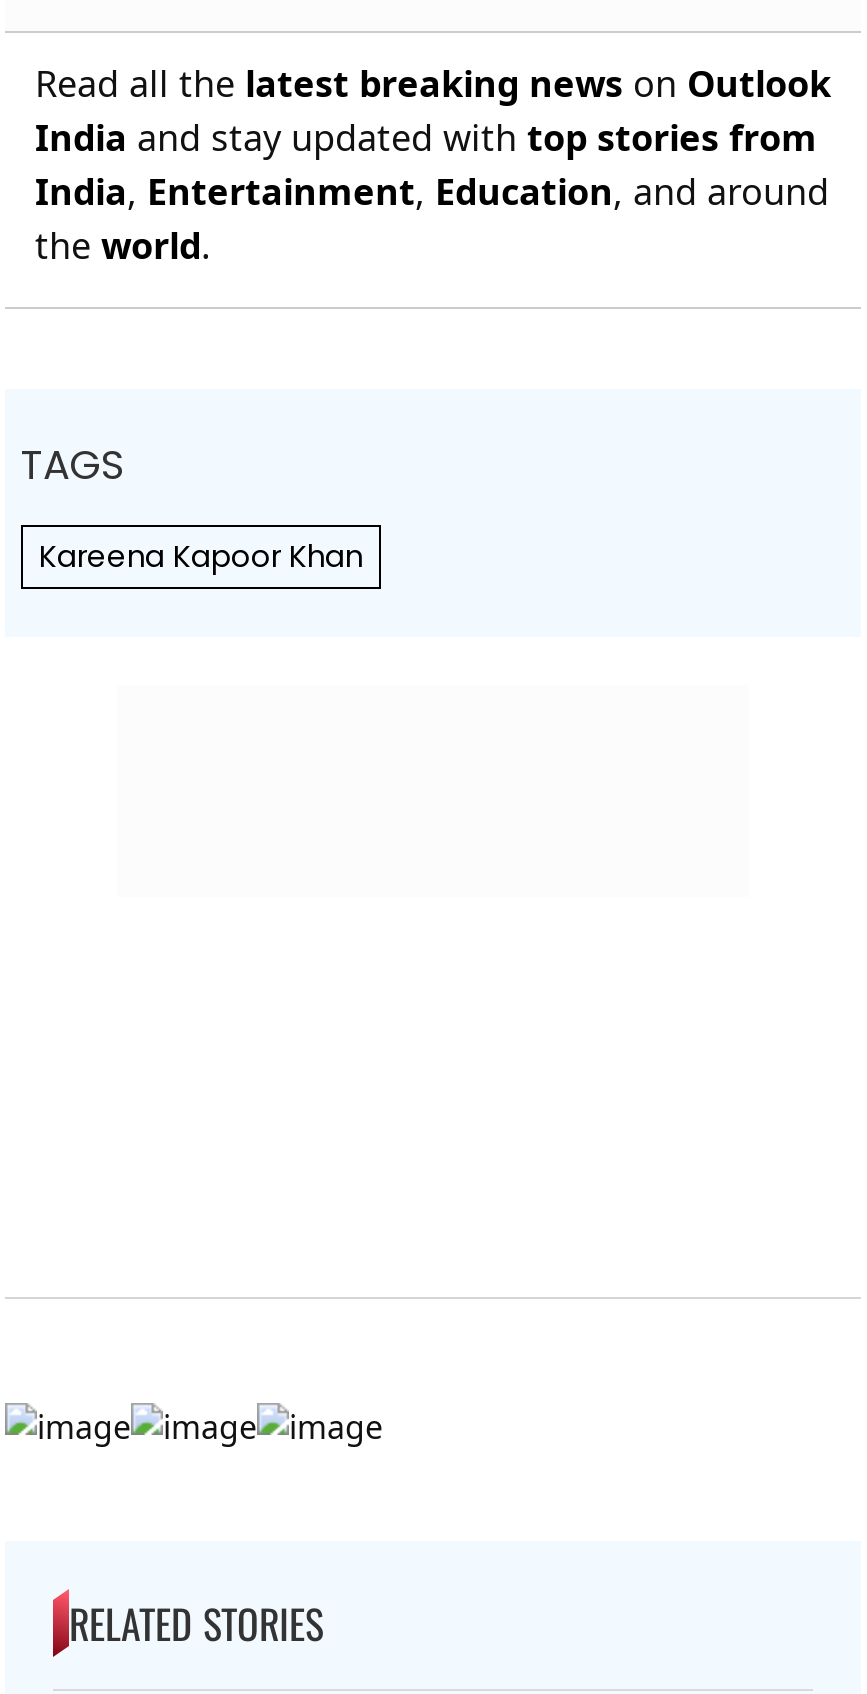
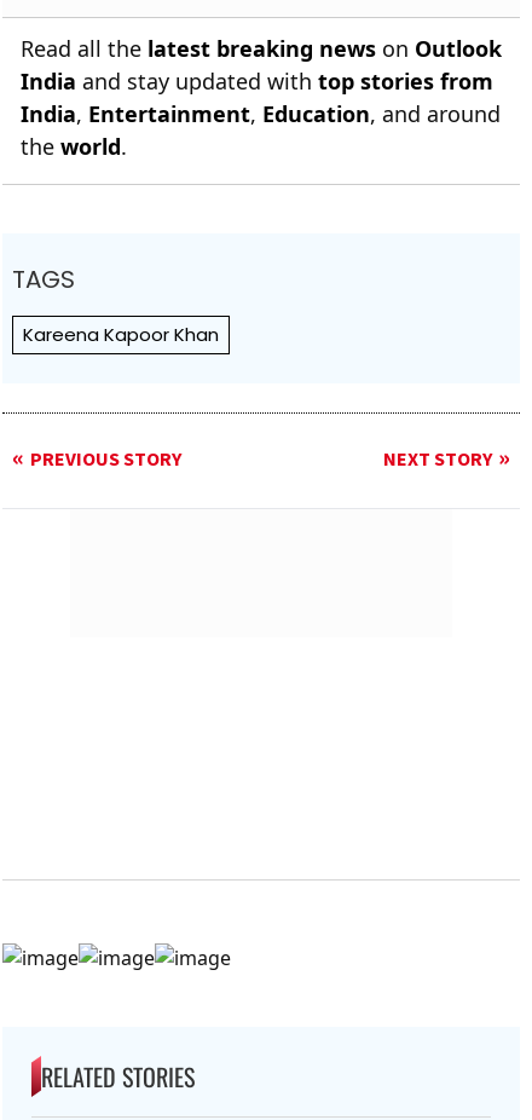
none -> [30,446,492,473] PREVIOUS STORY | NEXT STORY

